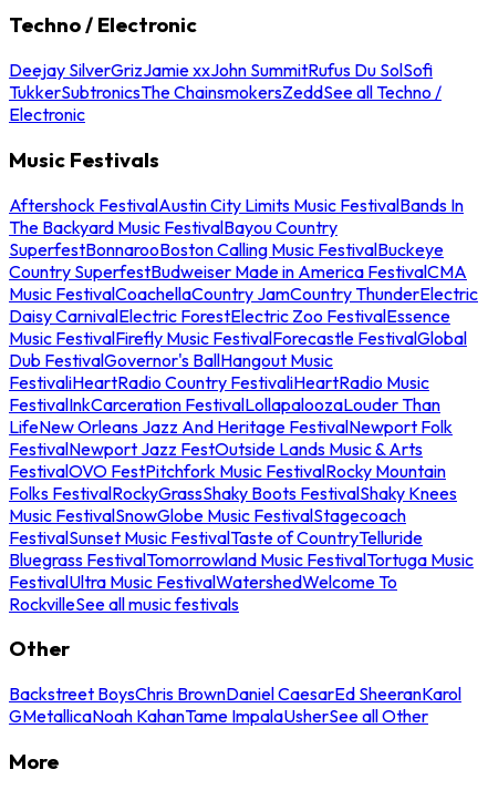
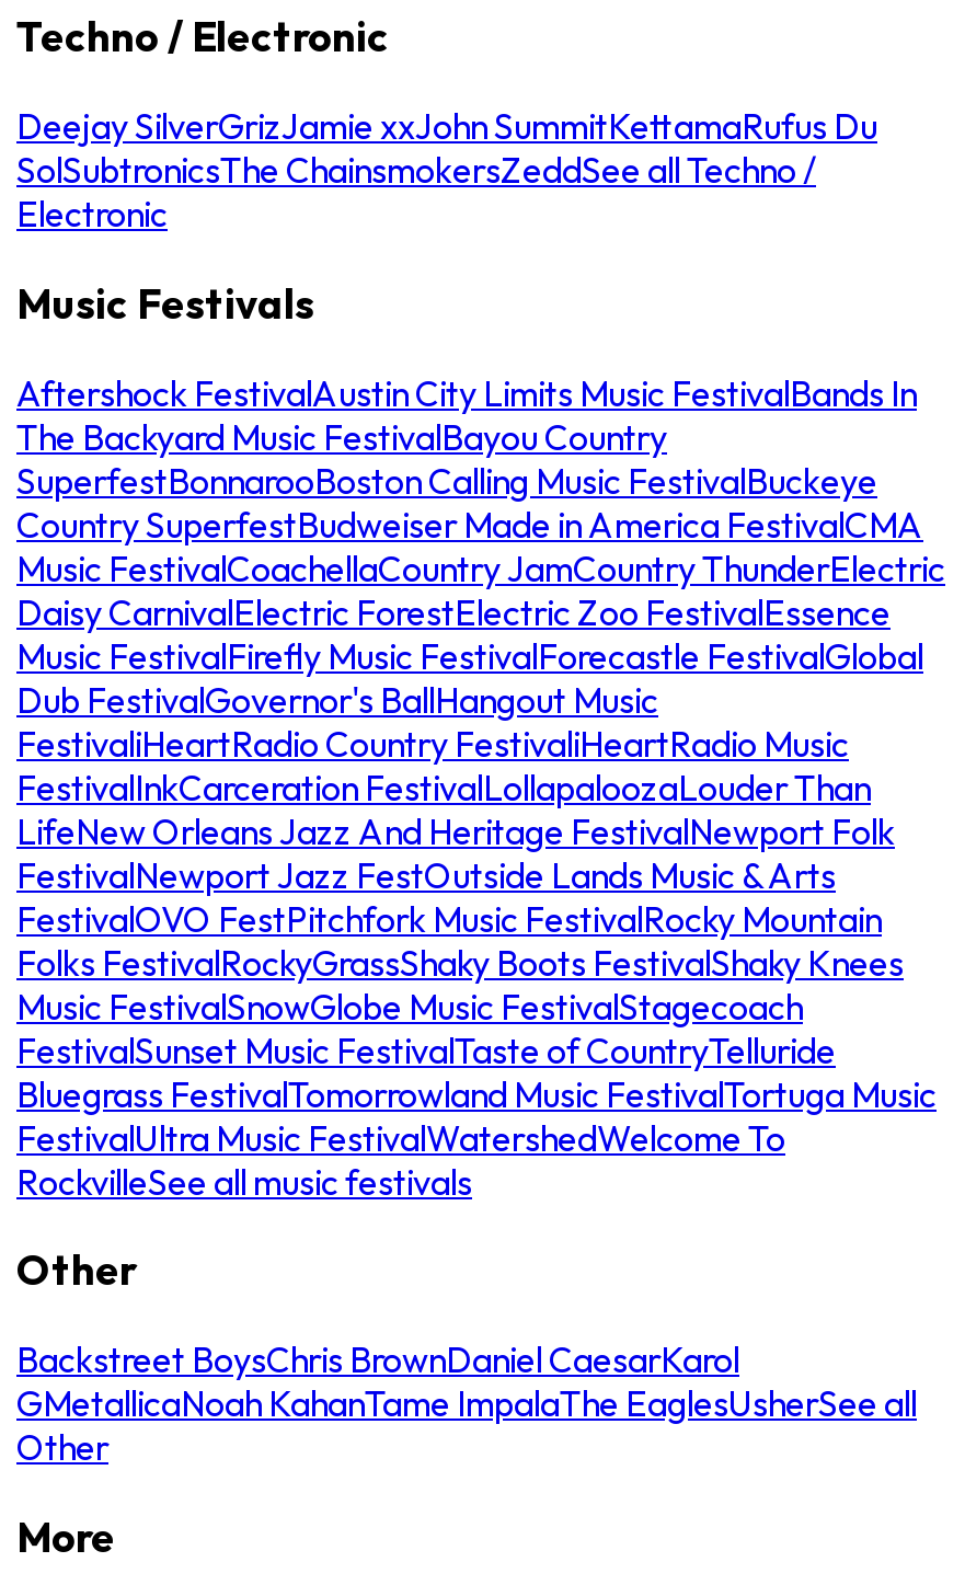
[9,59,442,103] Deejay SilverGrizJamie xxJohn SummitRufus Du SolSofi | TukkerSubtronicsThe ChainsmokersZeddSee all Techno / -> [16,104,877,192] Deejay SilverGrizJamie xxJohn SummitKettamaRufus Du | SolSubtronicsThe ChainsmokersZeddSee all Techno /
[9,683,461,727] Backstreet BoysChris BrownDaniel CaesarEd SheeranKarol | GMetallicaNoah KahanTame ImpalaUsherSee all Other -> [16,1337,917,1469] Backstreet BoysChris BrownDaniel CaesarKarol | GMetallicaNoah KahanTame ImpalaThe EaglesUsherSee all | Other

